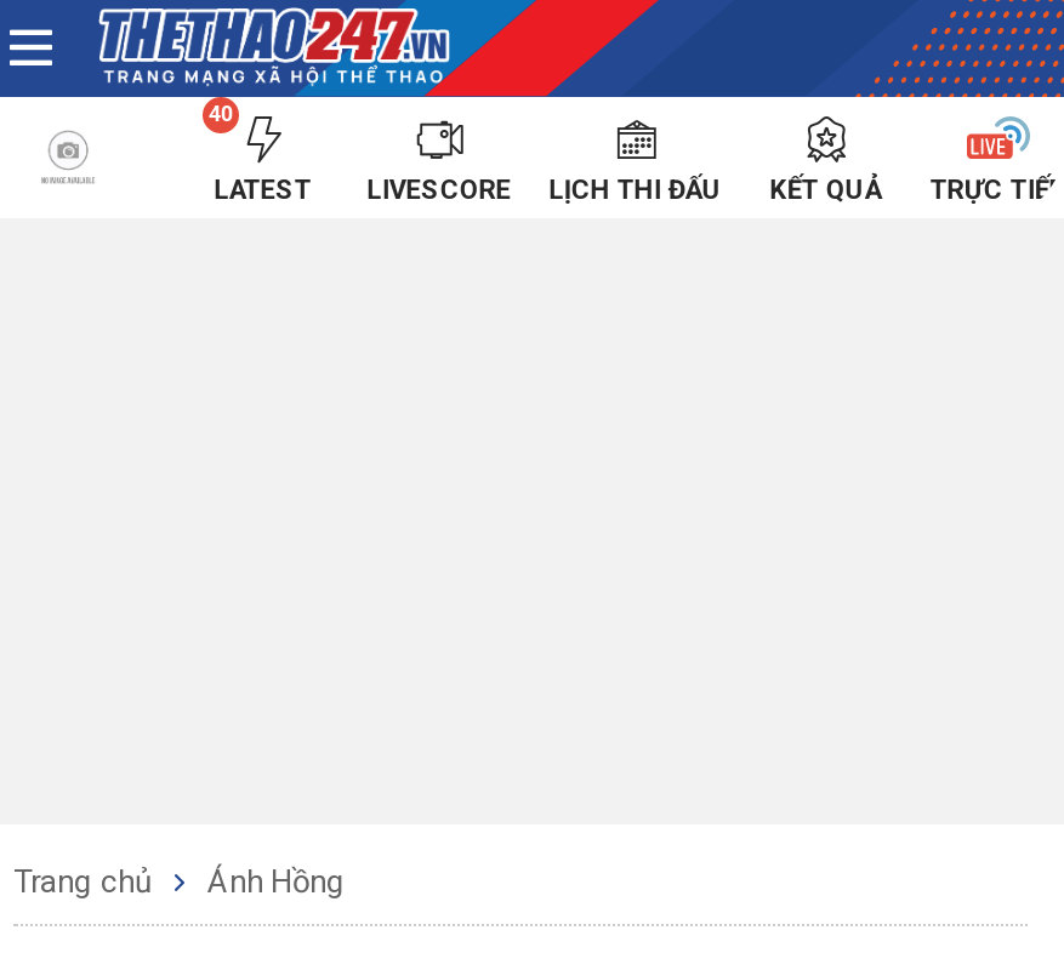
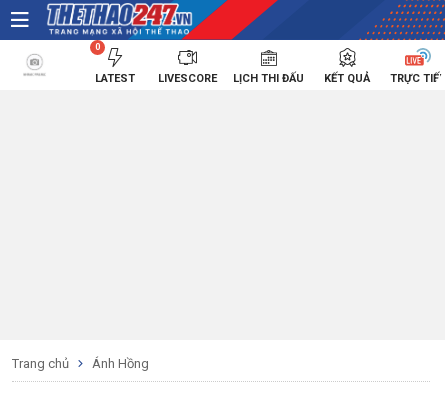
[208,102,232,126] 40 -> [95,42,100,52] 0

